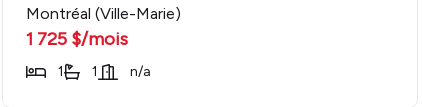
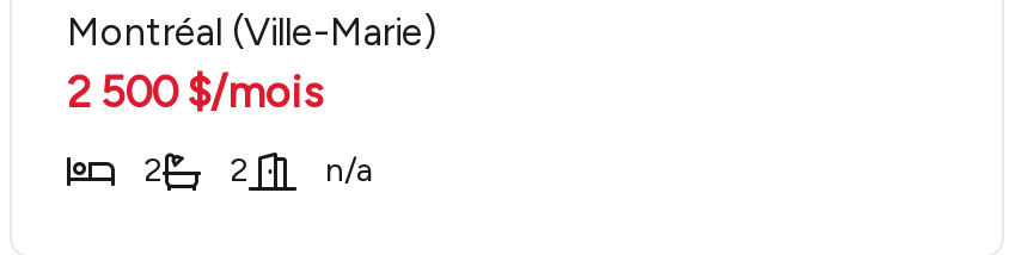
[26,28,128,50] 1 725 $/mois -> [67,66,323,118] 2 500 $/mois
[58,63,64,80] 1 -> [143,149,163,190] 2
[92,63,98,80] 1 -> [230,149,249,190] 2

